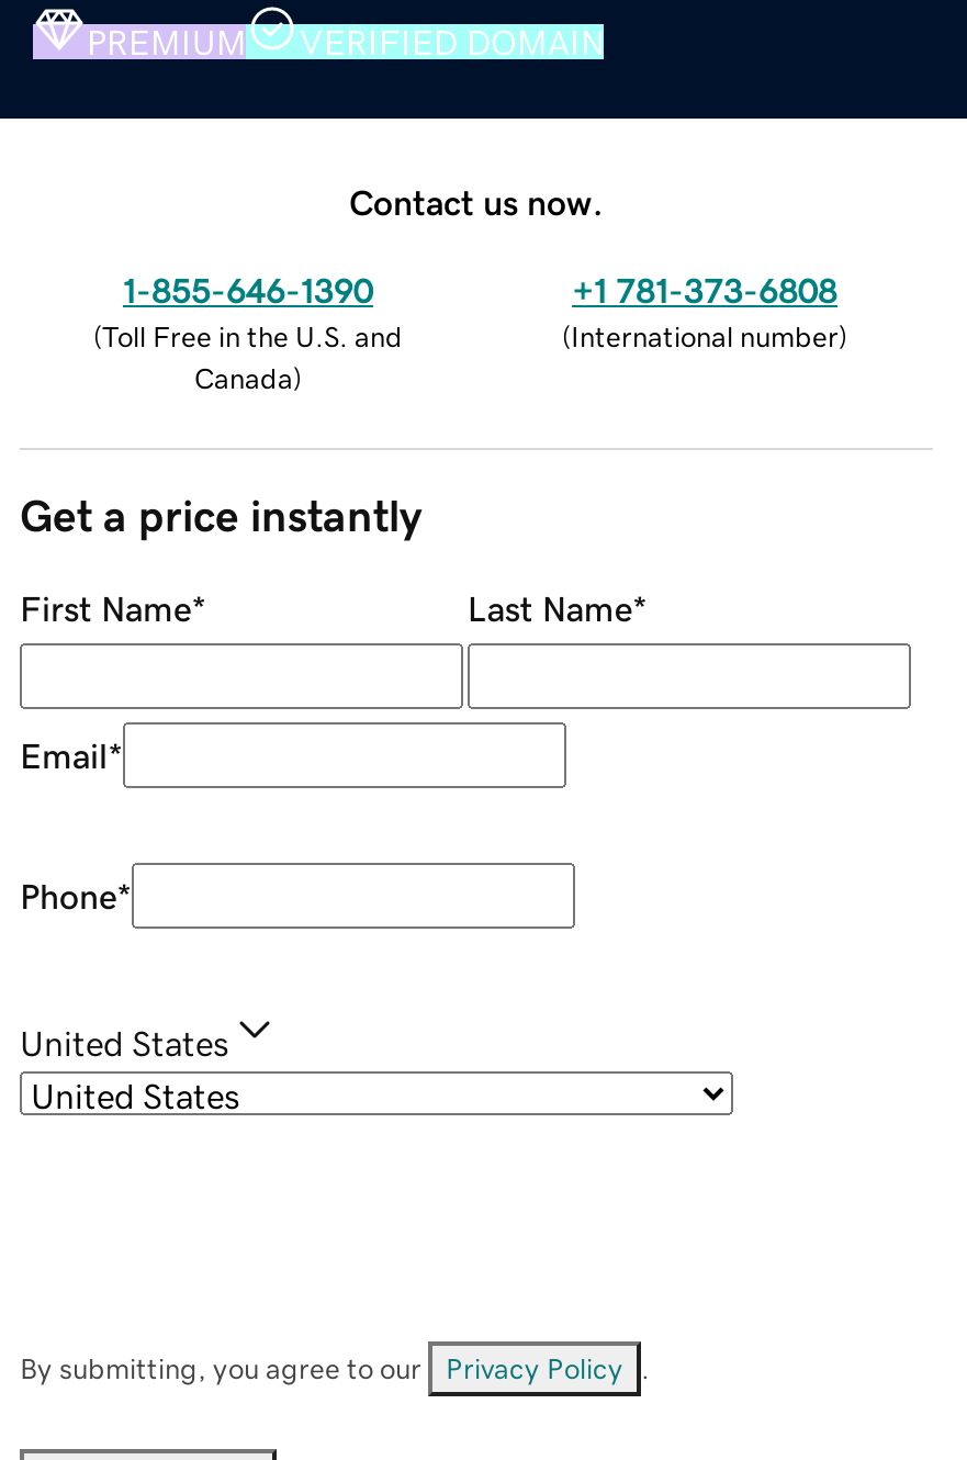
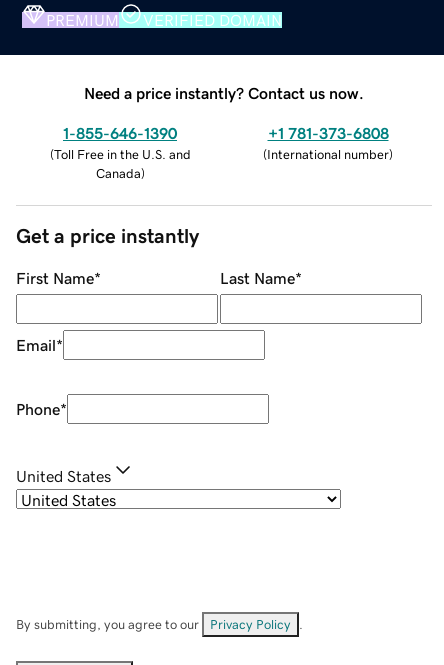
[349,184,604,219] Contact us now. -> [84,85,364,101] Need a price instantly? Contact us now.

